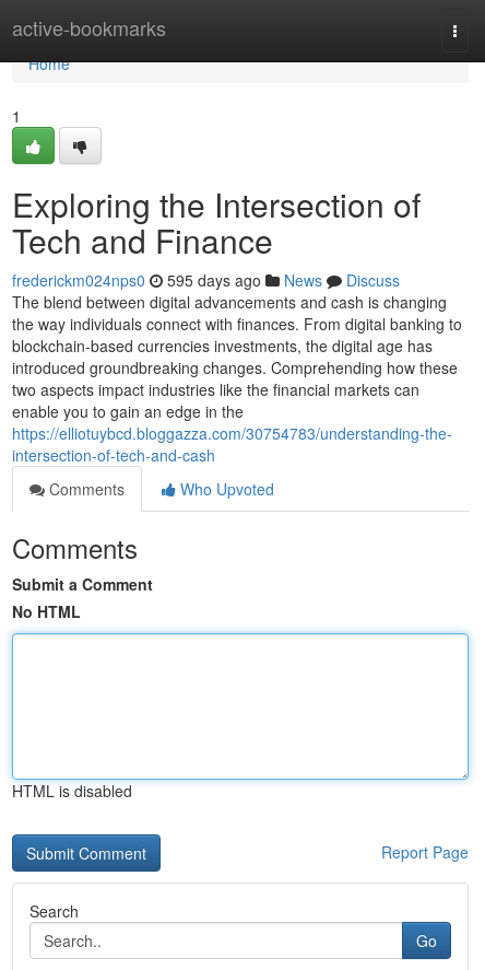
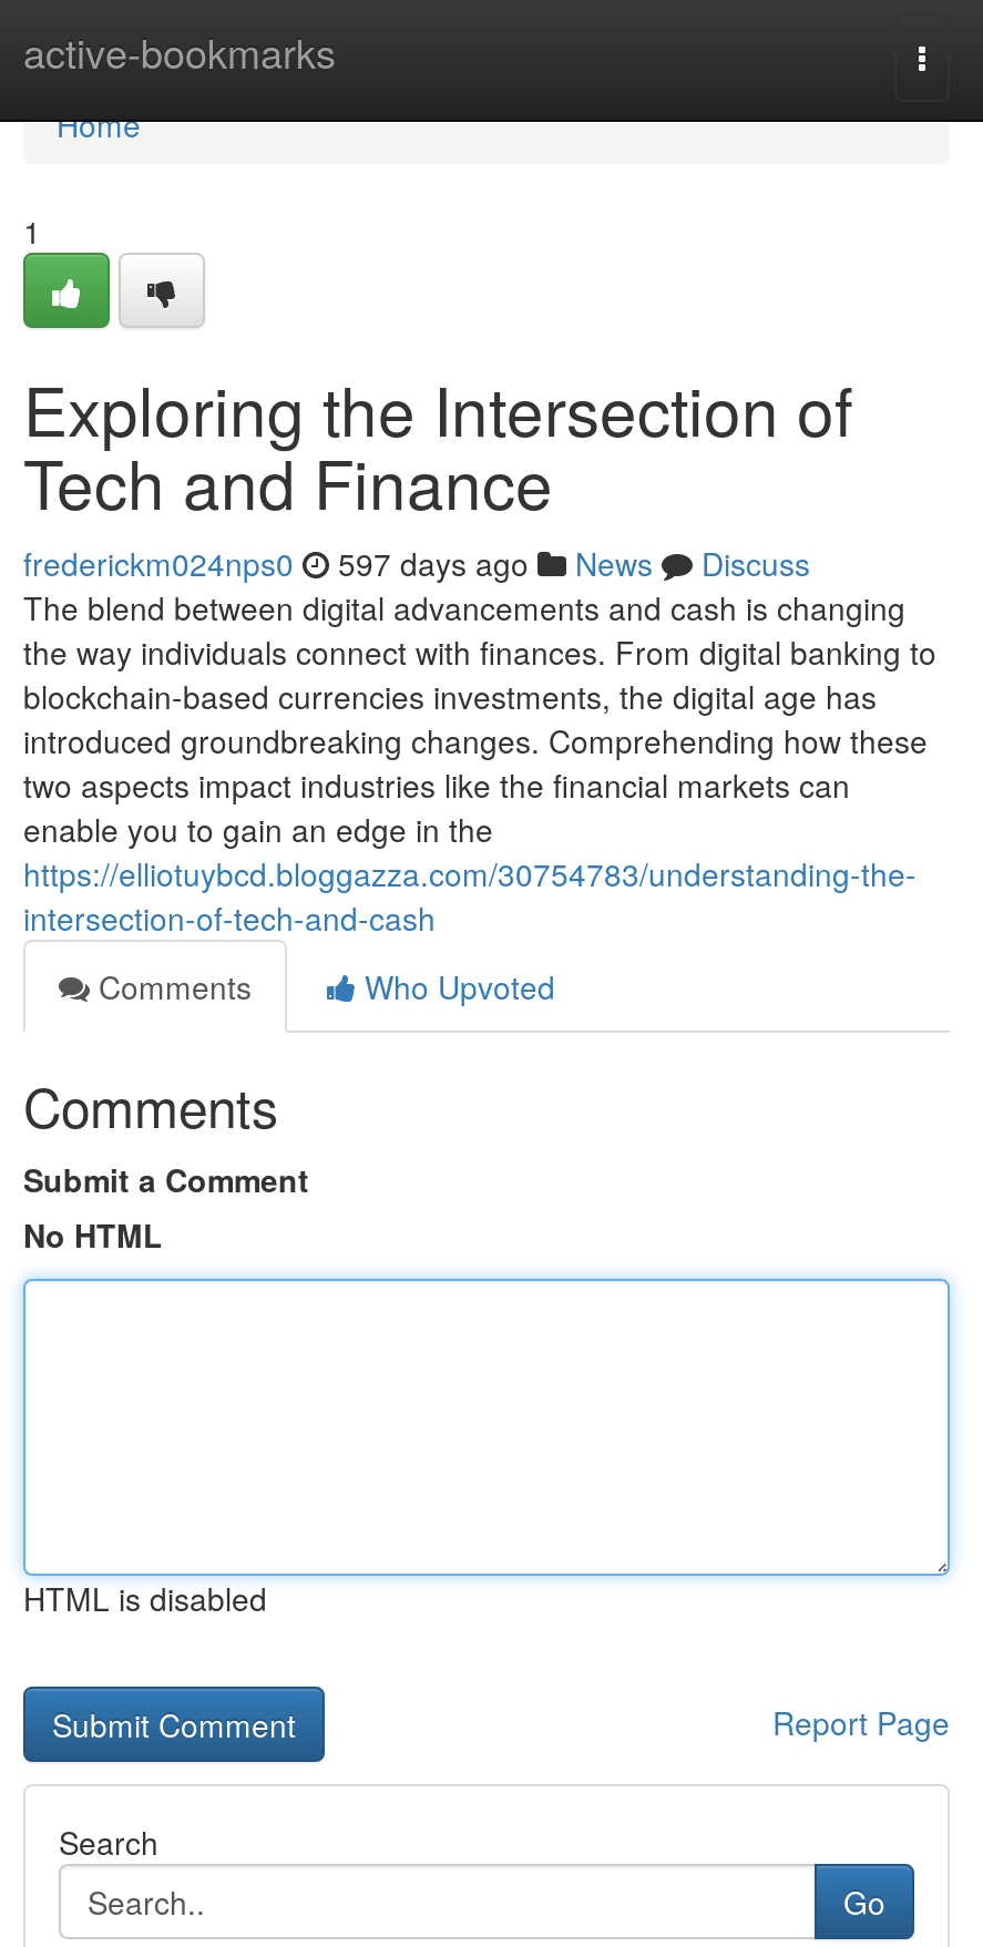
[12,269,400,291] frederickm024nps0 595 days ago News Discuss -> [23,541,810,585] frederickm024nps0 597 days ago News Discuss

